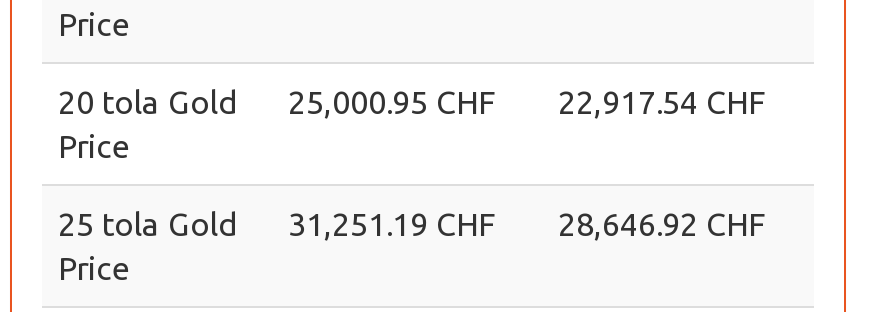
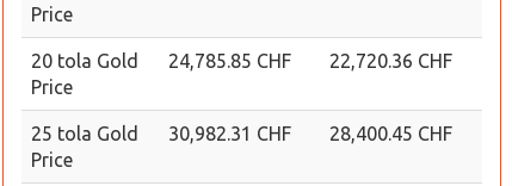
[288,84,494,120] 25,000.95 CHF -> [168,50,291,72] 24,785.85 CHF
[558,84,764,120] 22,917.54 CHF -> [329,50,452,72] 22,720.36 CHF
[288,206,494,242] 31,251.19 CHF -> [168,123,291,144] 30,982.31 CHF
[558,206,764,242] 28,646.92 CHF -> [329,123,452,144] 28,400.45 CHF

